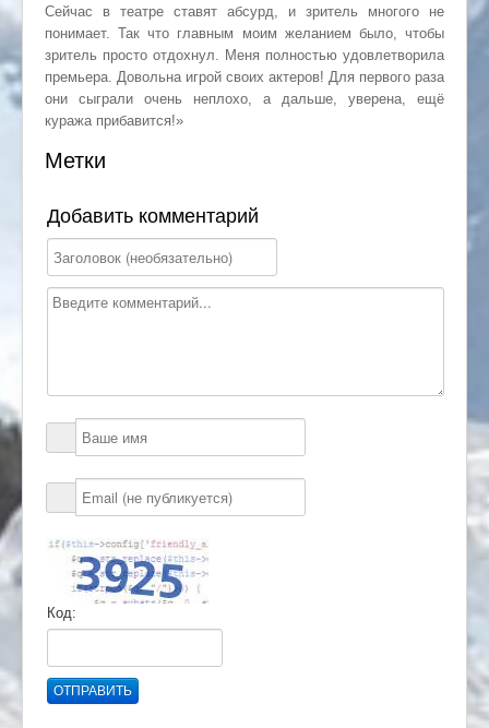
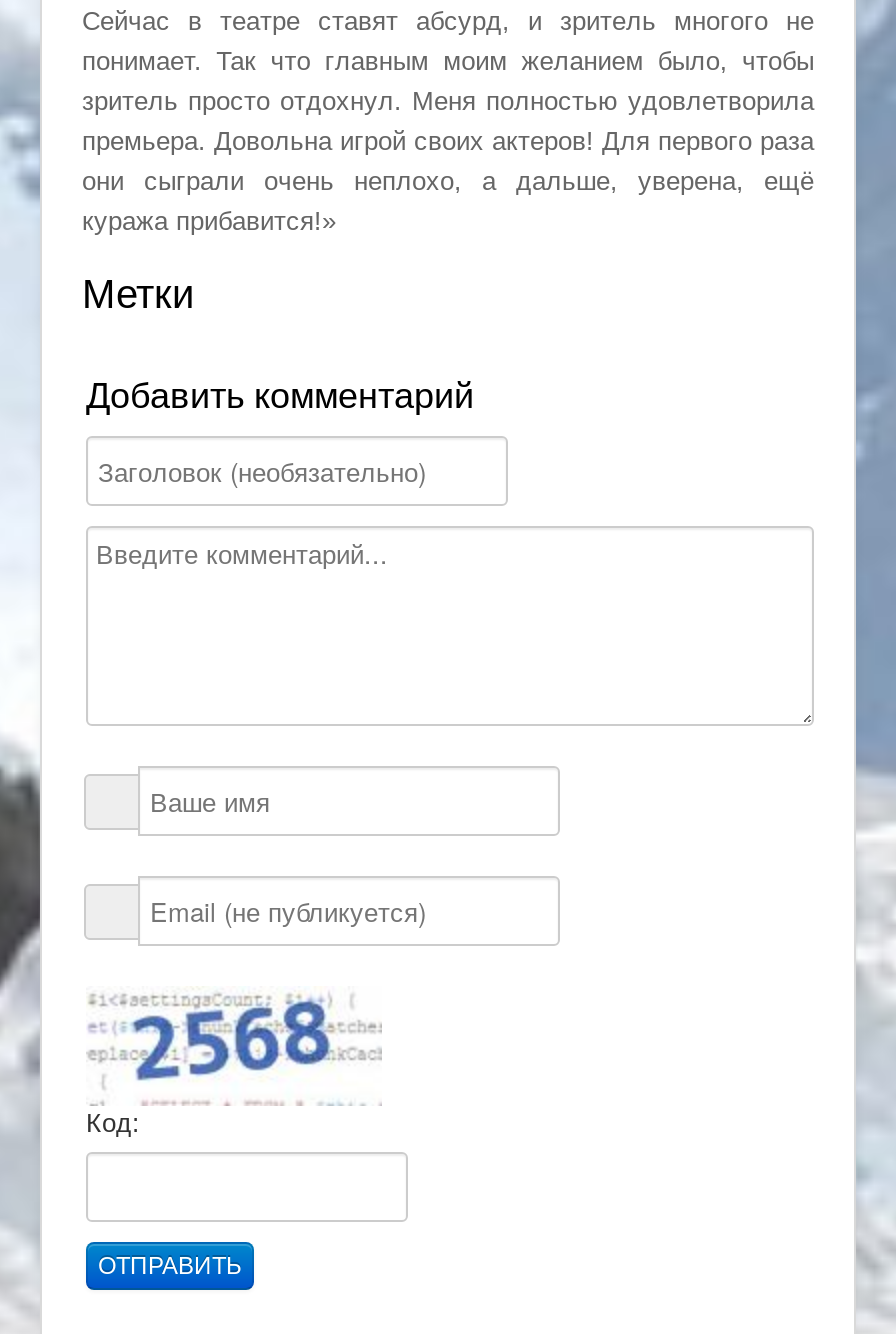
[49,539,207,604] [image] -> [86,992,344,1106] [image]

